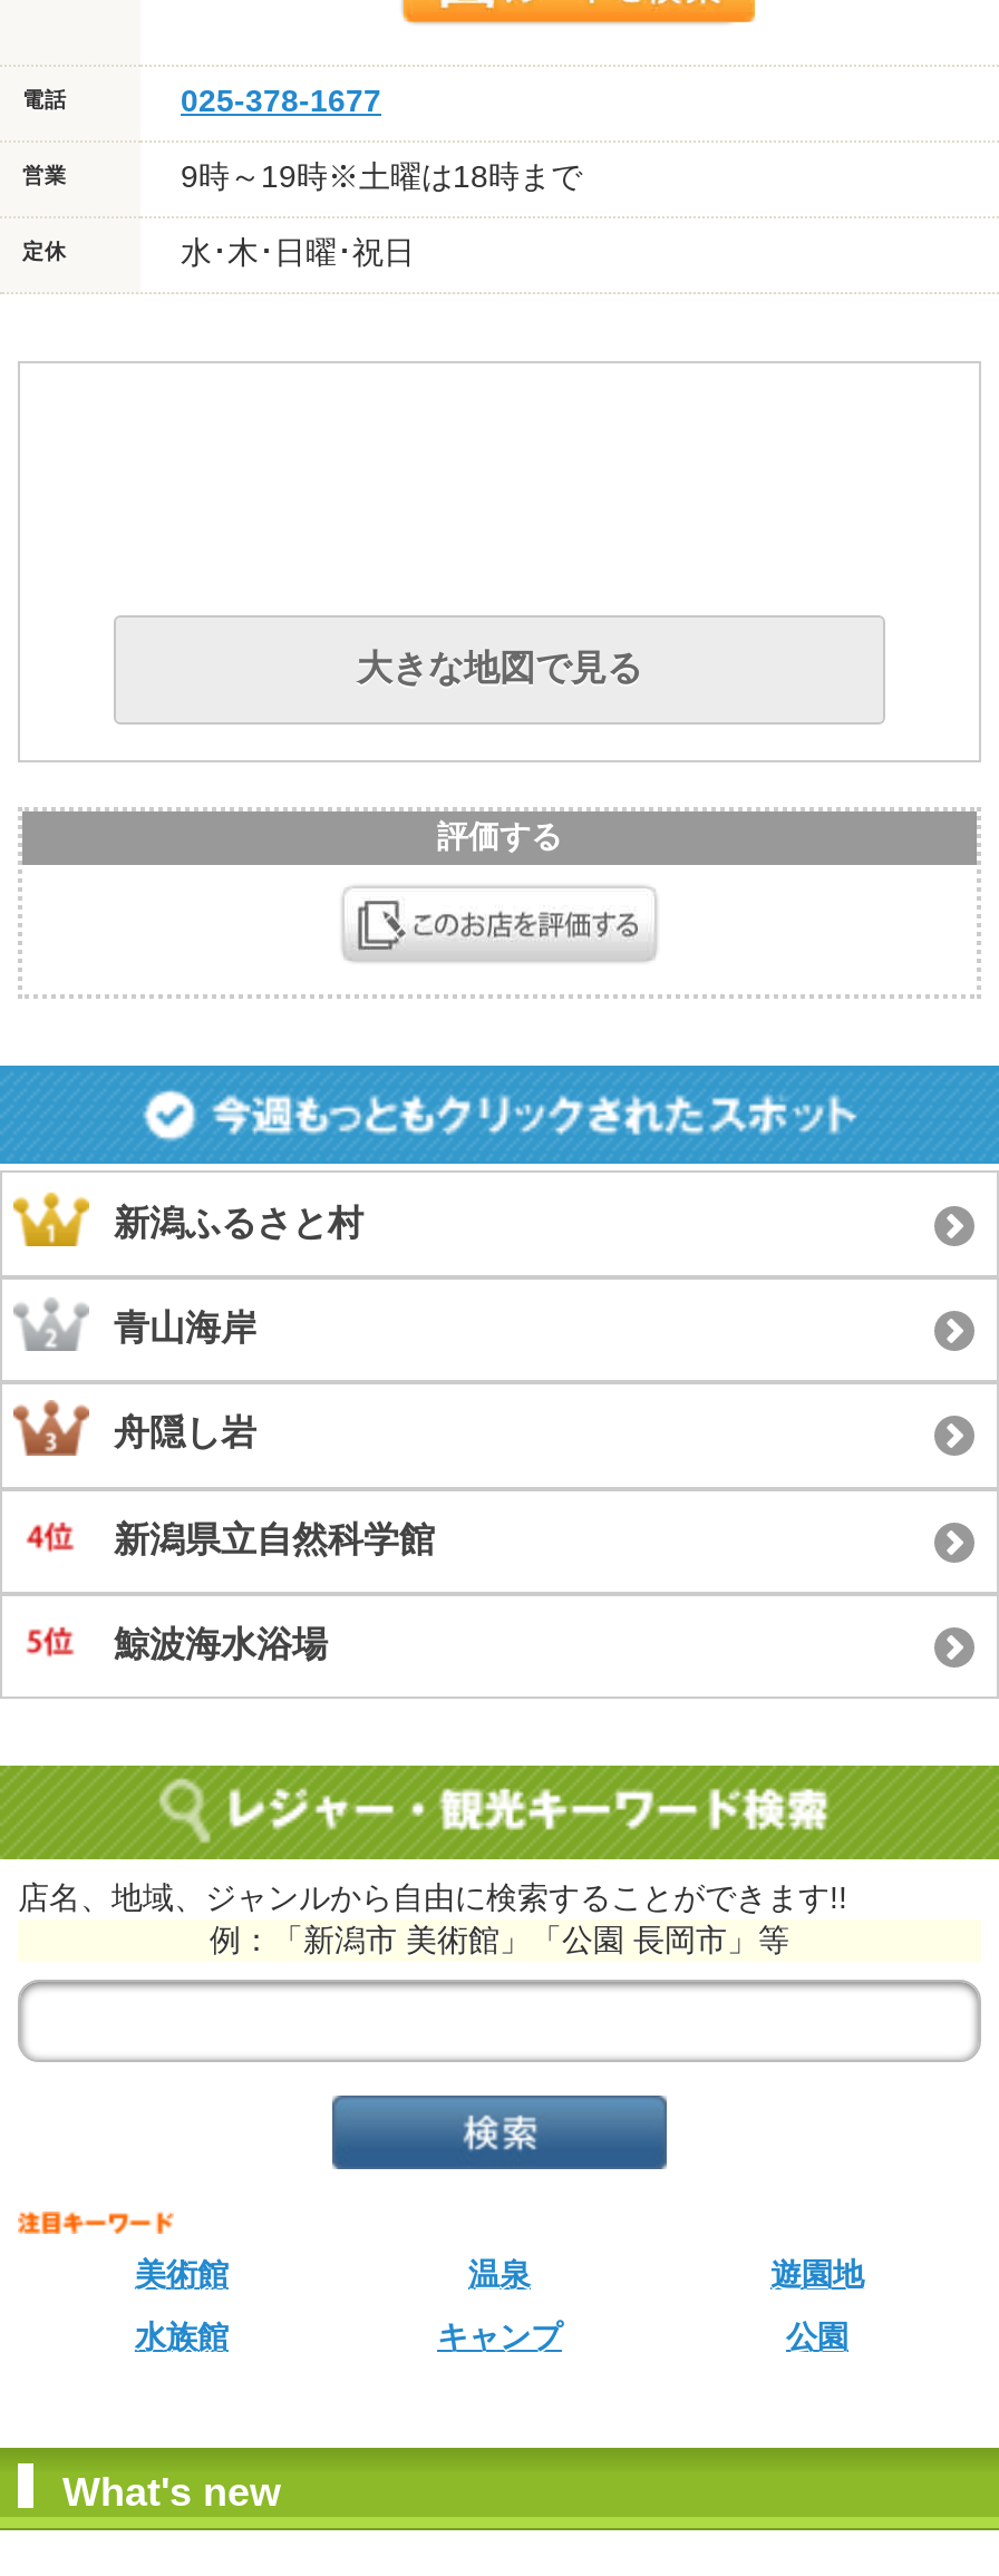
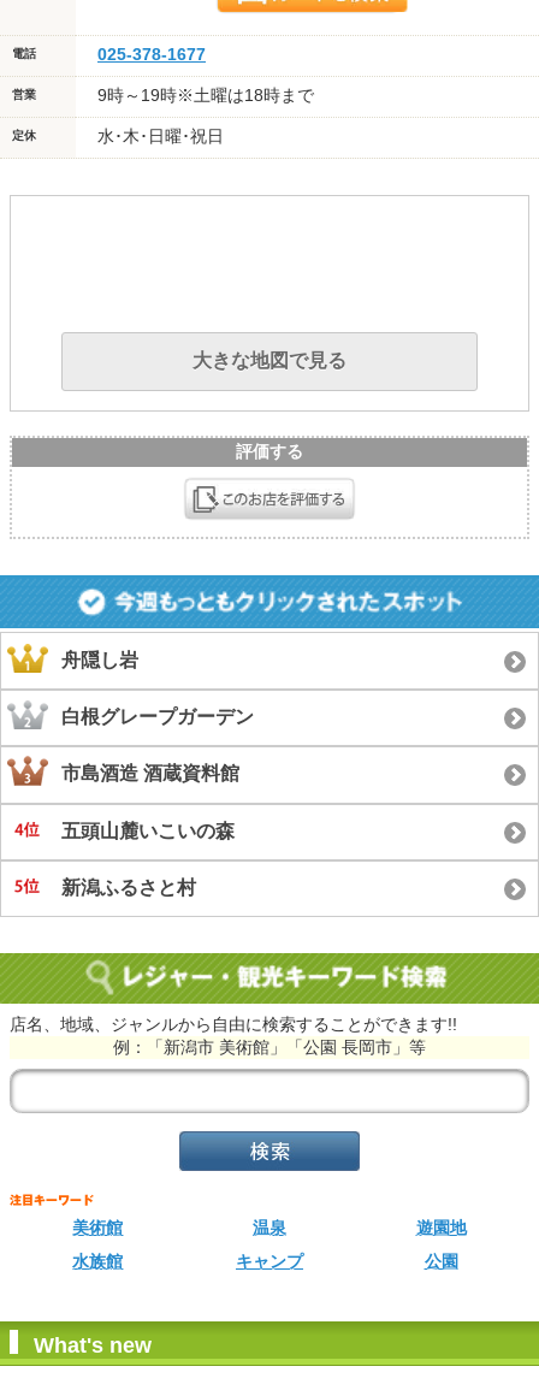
moved [114,1203,363,1241] -> [61,877,196,898]: 新潟ふるさと村
[114,1309,256,1347] 青山海岸 -> none
moved [114,1414,256,1452] -> [61,649,138,670]: 舟隠し岩
[114,1520,435,1663] 新潟県立自然科学館 | 鯨波海水浴場 -> [61,706,254,841] 白根グレープガーデン | 市島酒造 酒蔵資料館 | 五頭山麓いこいの森

